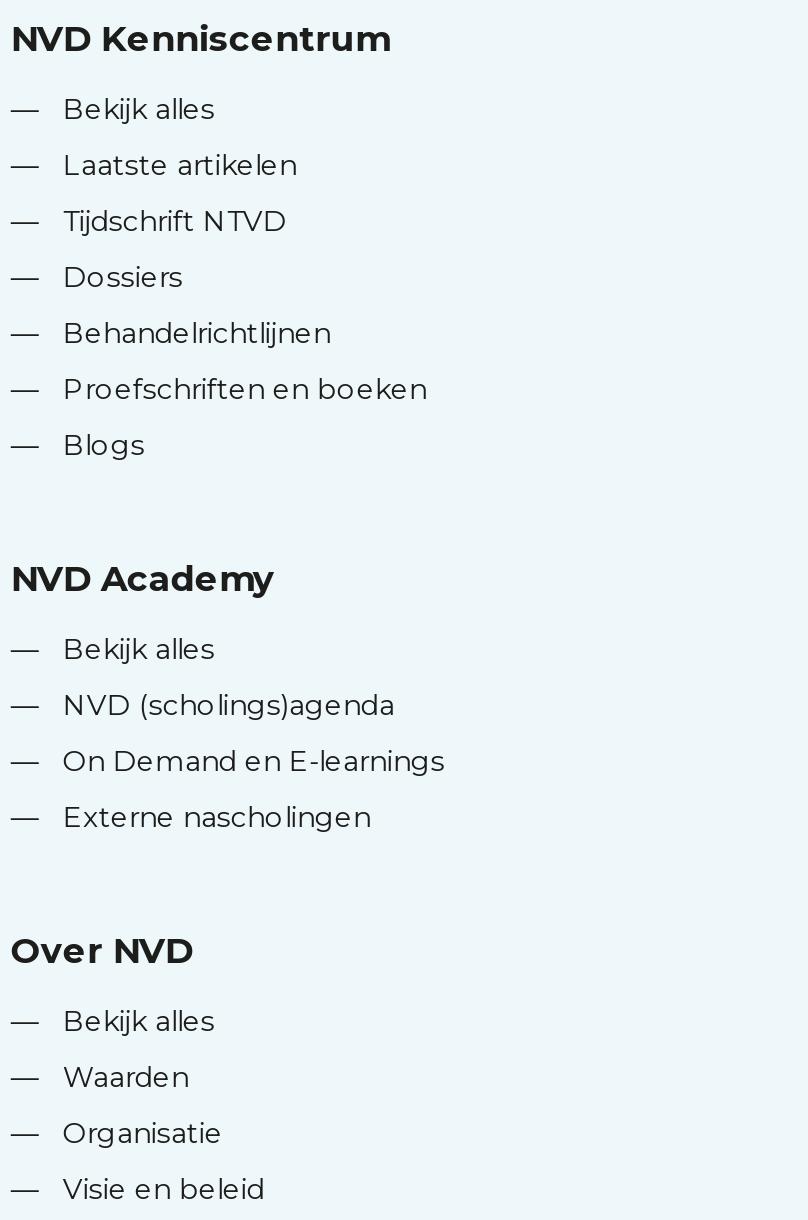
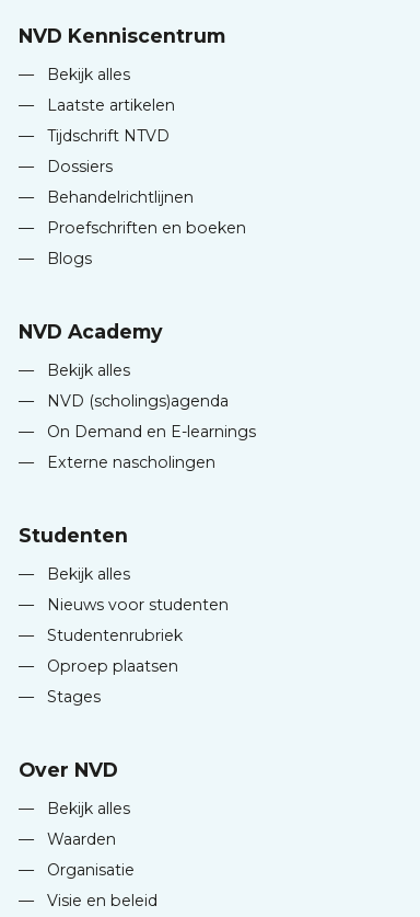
none -> [19,524,229,707] Studenten | — Bekijk alles | — Nieuws voor studenten | — Studentenrubriek | — Oproep plaatsen | — Stages

